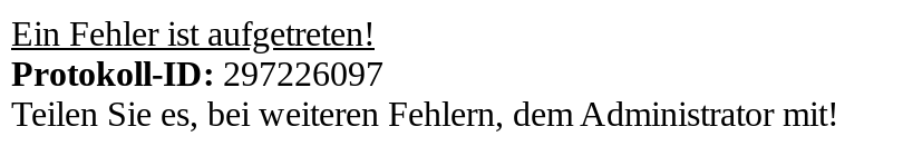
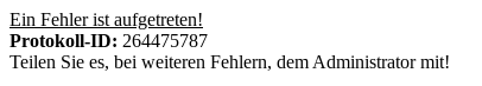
[11,55,383,93] Protokoll-ID: 297226097 -> [9,31,208,51] Protokoll-ID: 264475787

